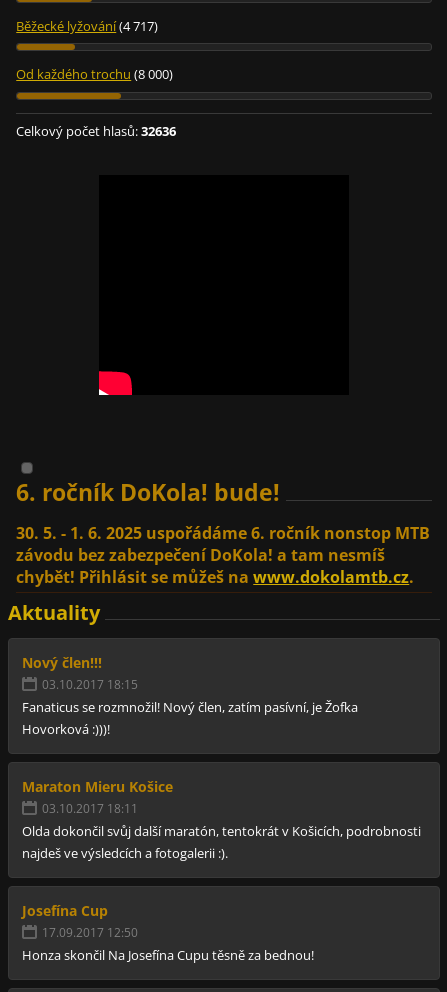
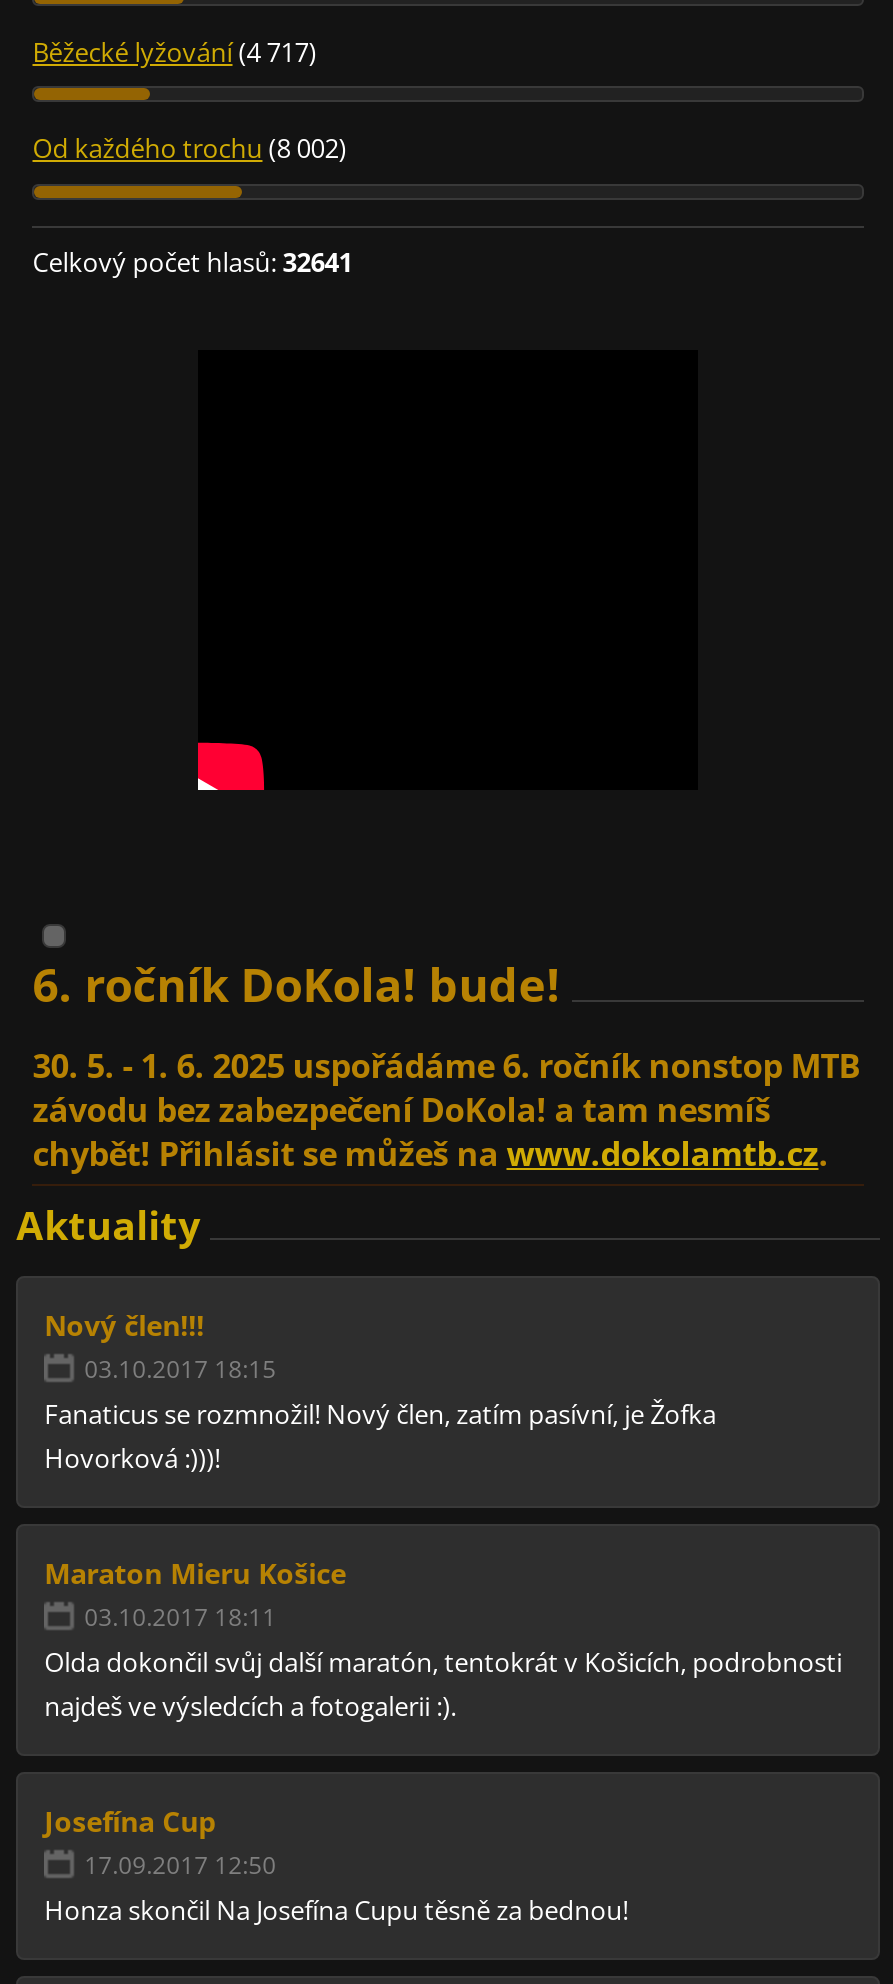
[16,65,173,83] Od každého trochu (8 000) -> [32,131,346,167] Od každého trochu (8 002)
[16,122,176,140] Celkový počet hlasů: 32636 -> [32,245,352,281] Celkový počet hlasů: 32641

